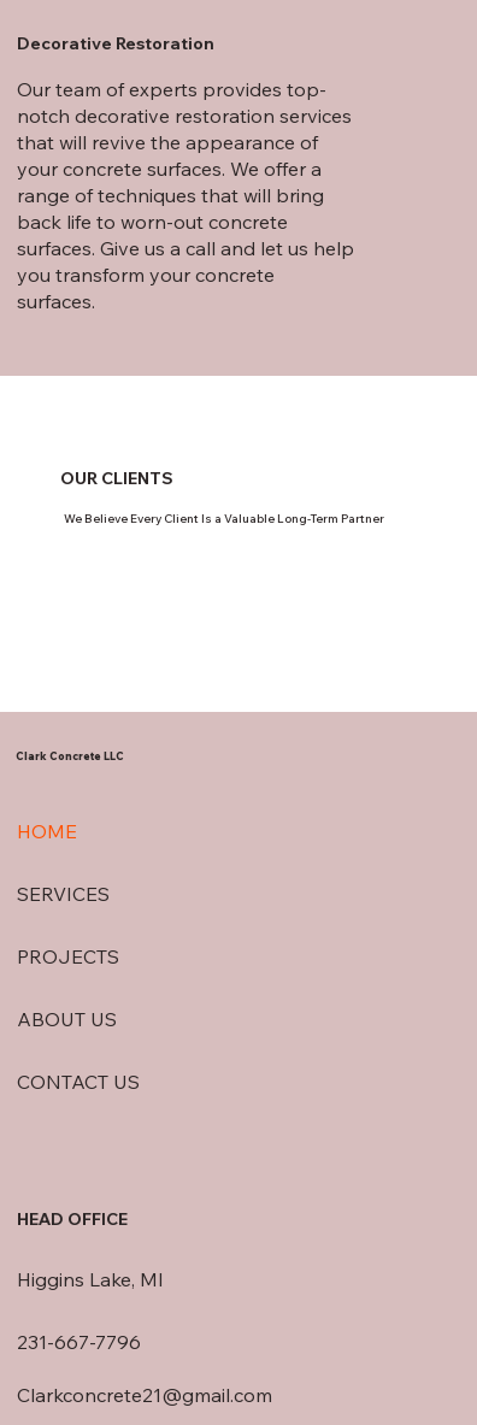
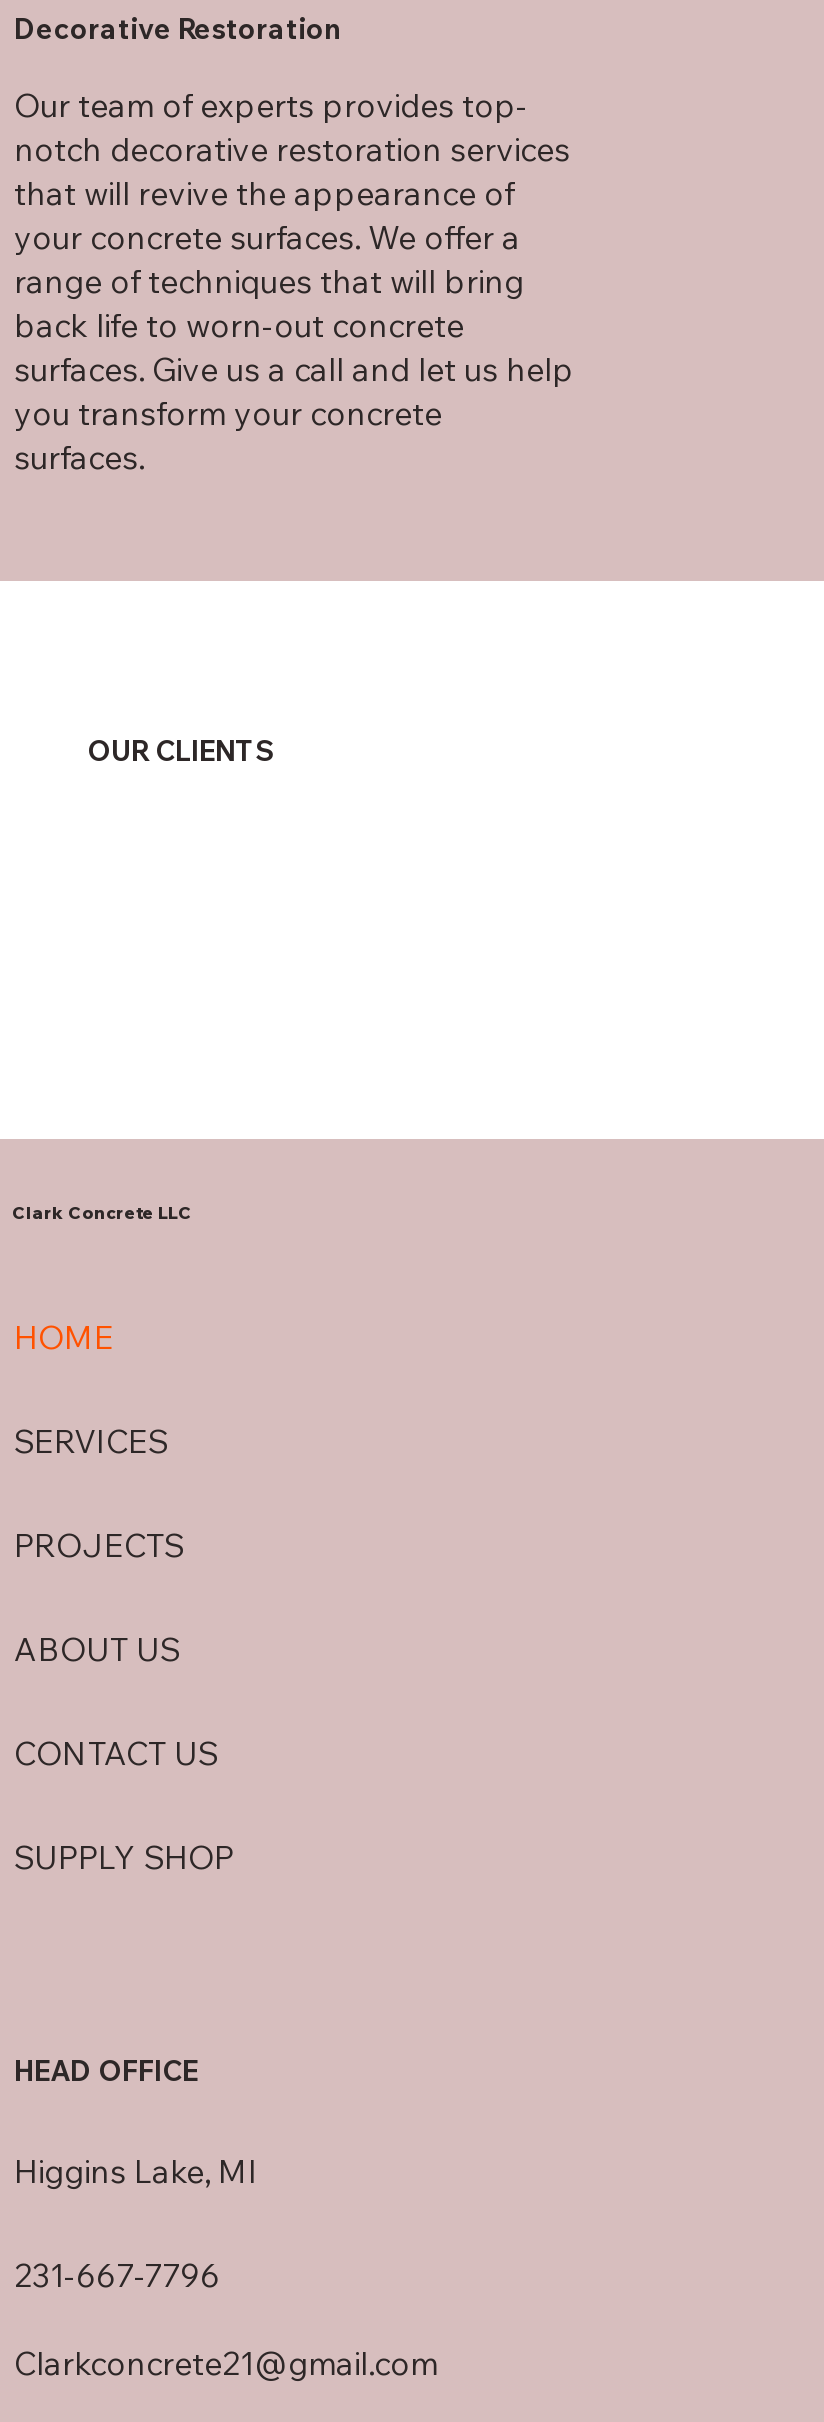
[64,511,384,525] We Believe Every Client Is a Valuable Long-Term Partner -> none
none -> [14,1837,234,1877] SUPPLY SHOP

